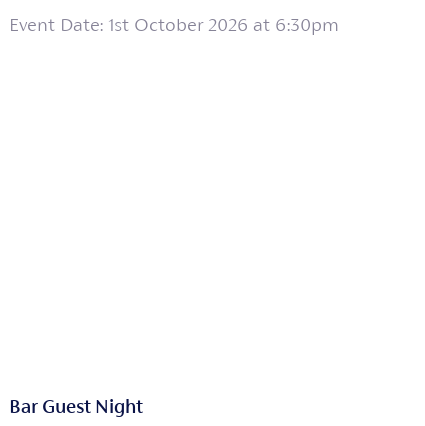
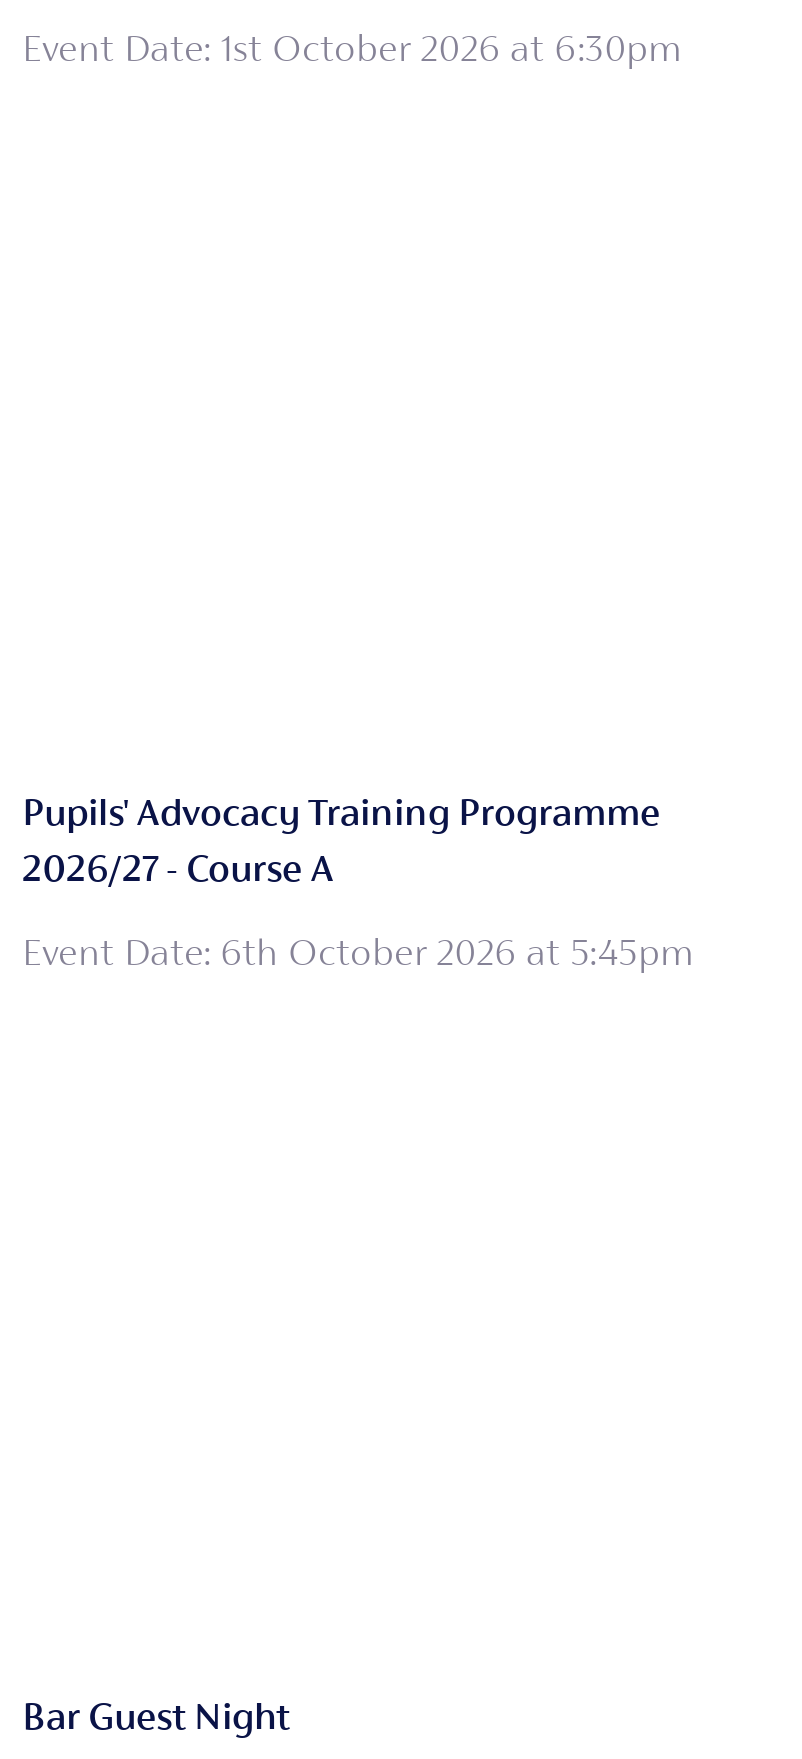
none -> [22,789,694,973] Pupils' Advocacy Training Programme | 2026/27 - Course A | Event Date: 6th October 2026 at 5:45pm

